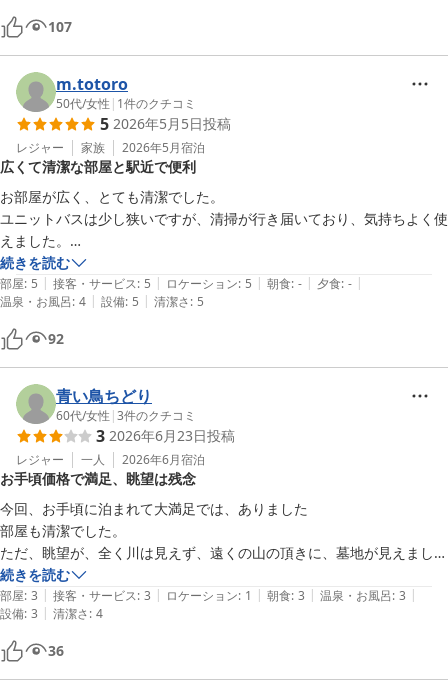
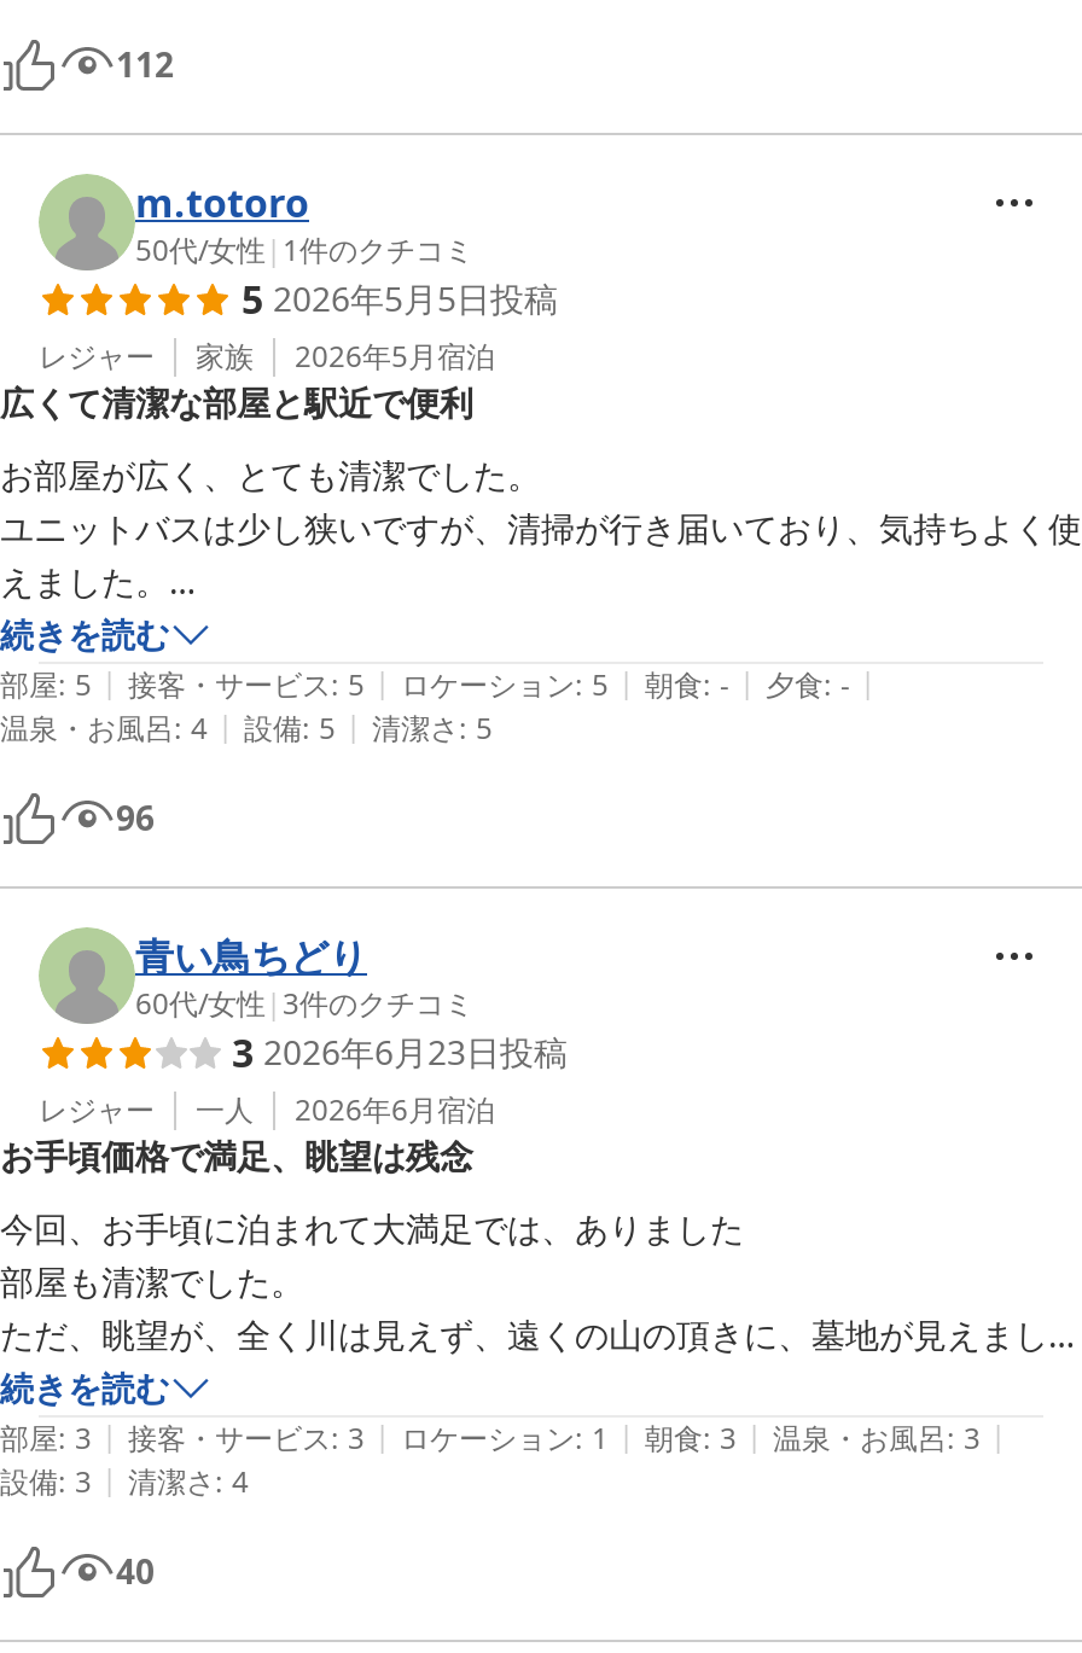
[48,17,72,36] 107 -> [116,41,174,87] 112
[48,329,64,348] 92 -> [116,795,155,840] 96
[48,641,64,660] 36 -> [116,1548,155,1594] 40

